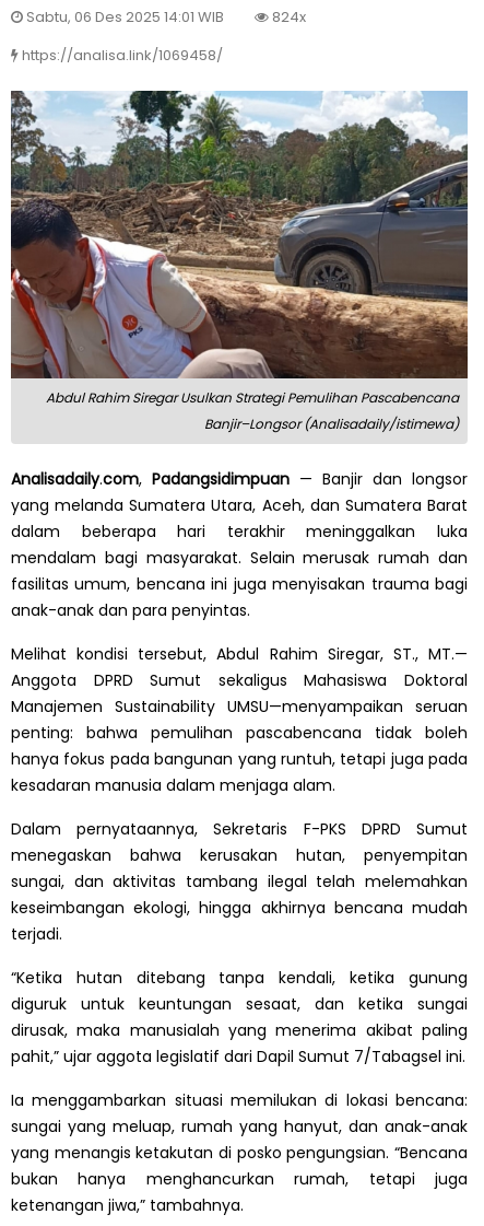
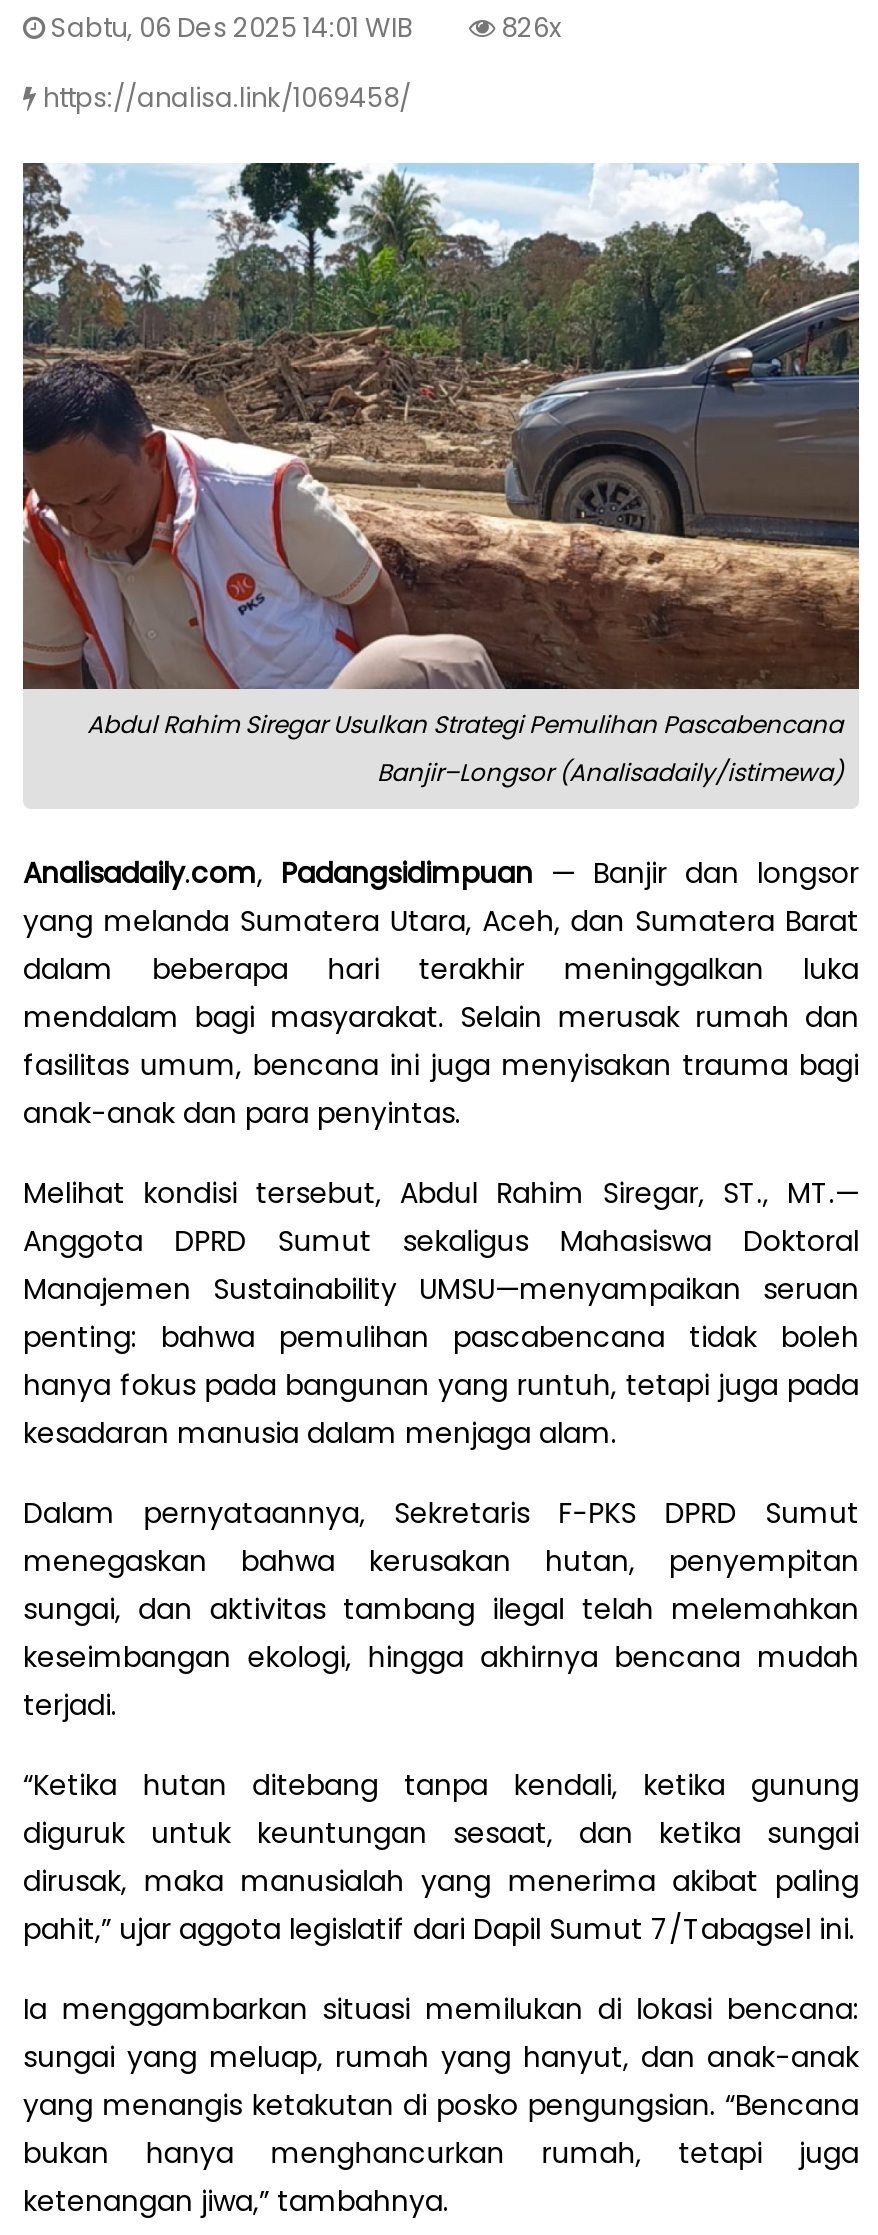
[269,6,306,27] 824x -> [495,9,561,47] 826x

